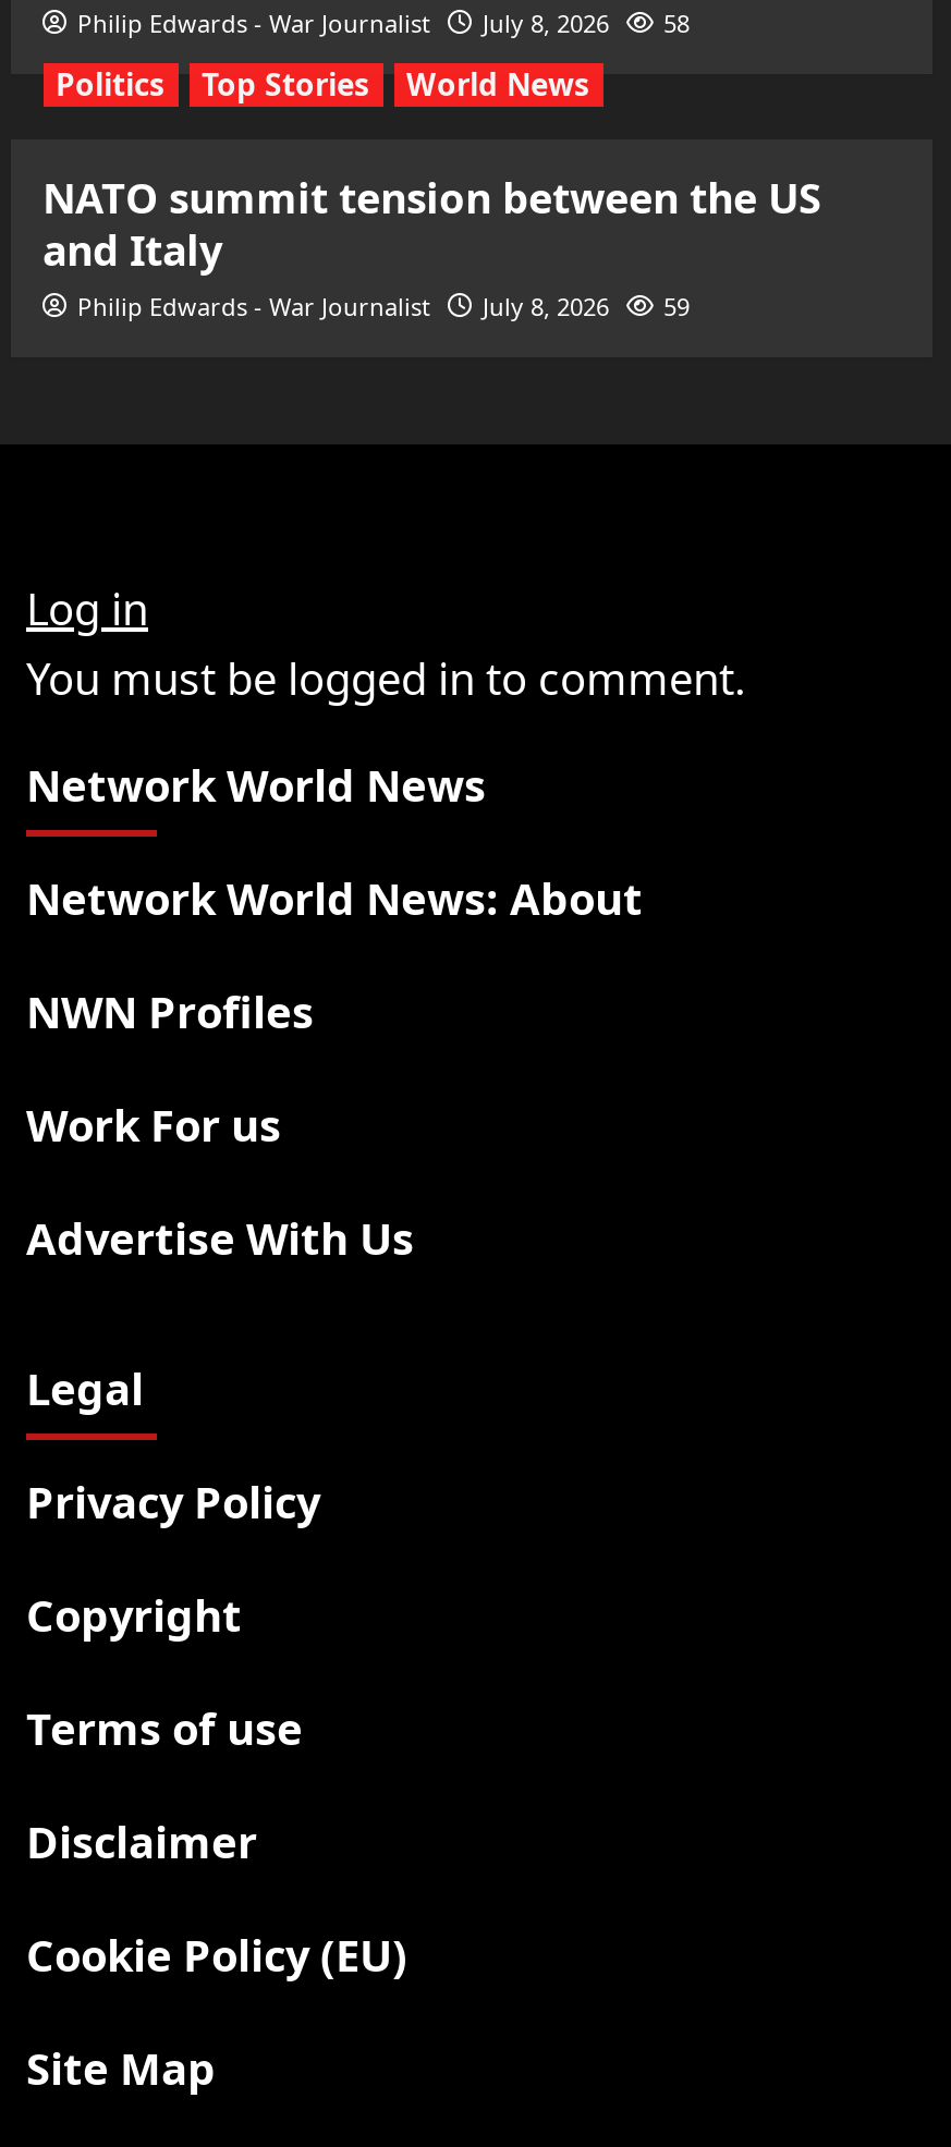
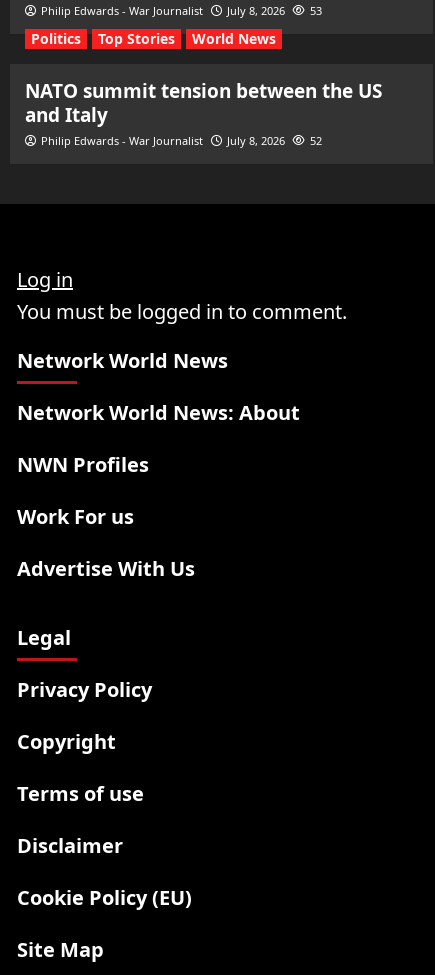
[77,7,690,39] Philip Edwards - War Journalist July 8, 2026 58 -> [40,3,321,18] Philip Edwards - War Journalist July 8, 2026 53
[77,290,690,322] Philip Edwards - War Journalist July 8, 2026 59 -> [40,133,321,148] Philip Edwards - War Journalist July 8, 2026 52

